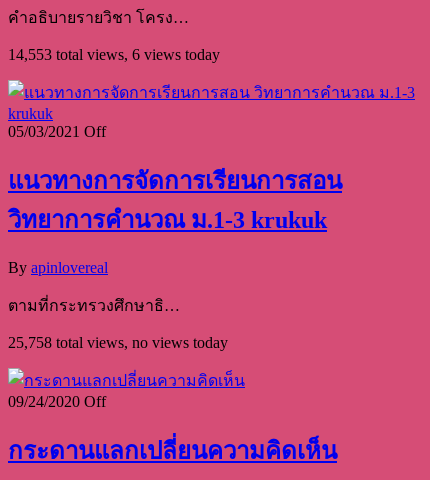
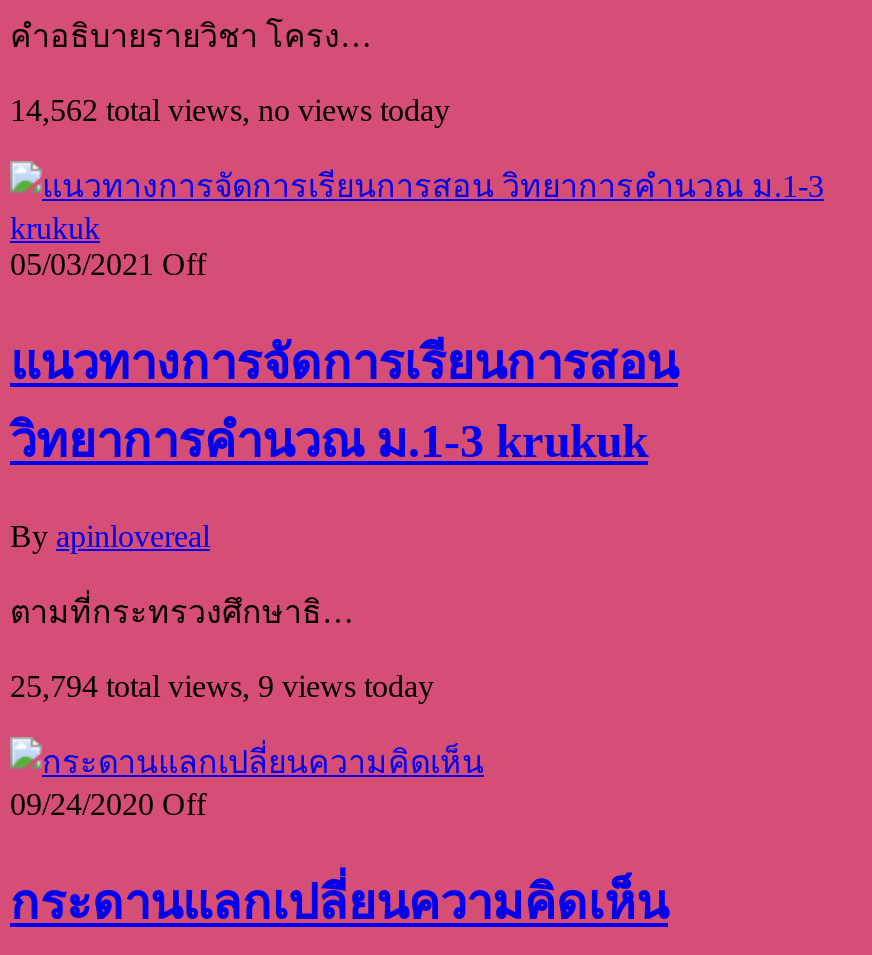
[8,46,220,63] 14,553 total views, 6 views today -> [10,93,450,127] 14,562 total views, no views today
[8,334,228,351] 25,758 total views, no views today -> [10,669,434,703] 25,794 total views, 9 views today

